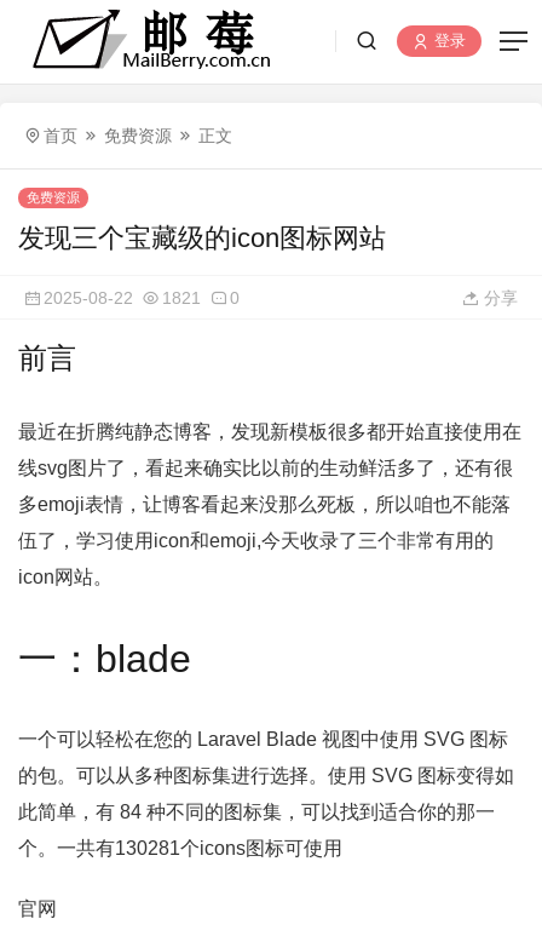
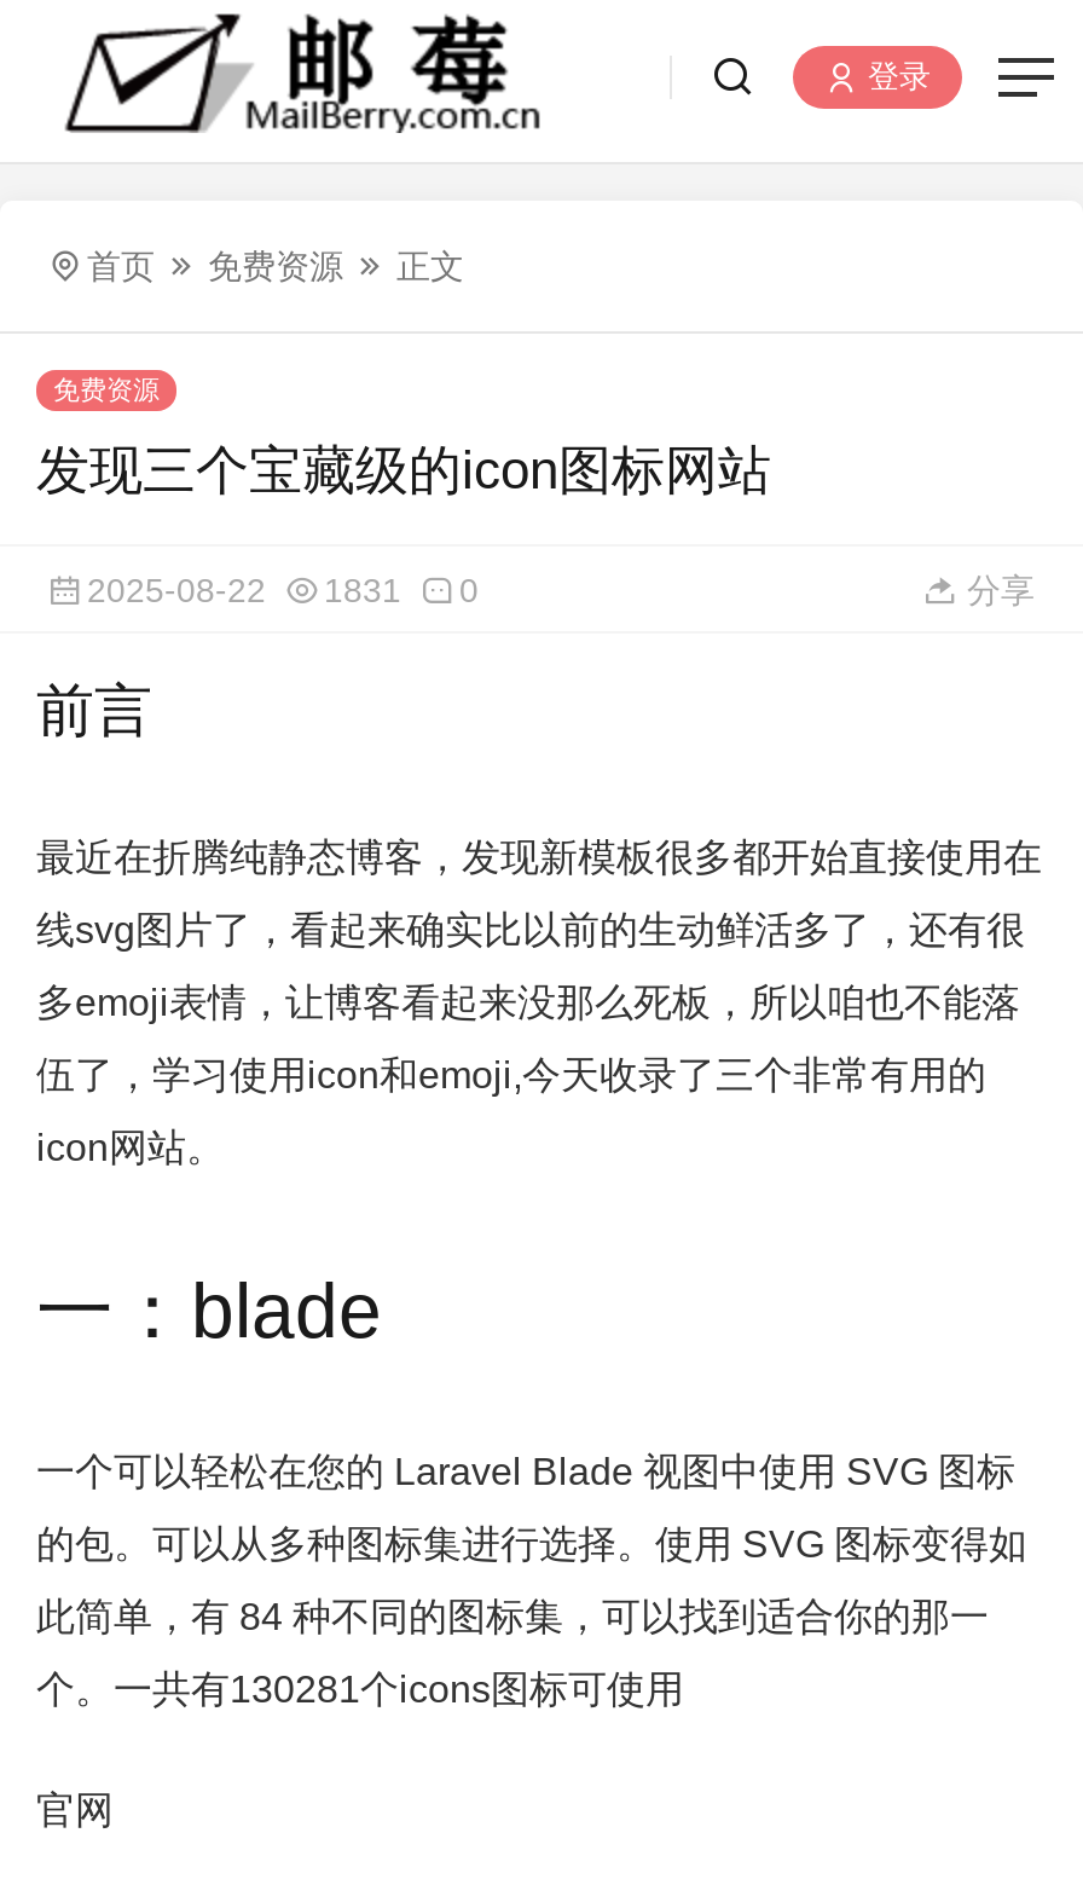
[44,288,240,307] 2025-08-22 1821 0 -> [87,569,479,608] 2025-08-22 1831 0

